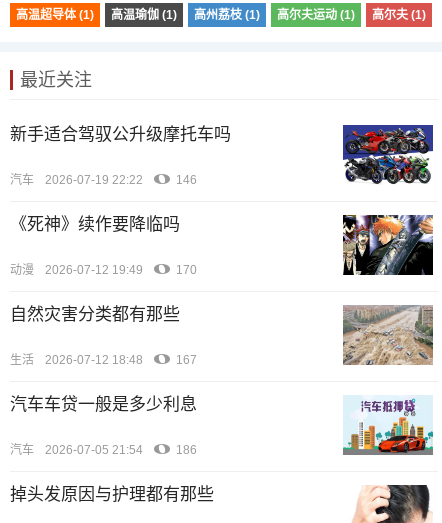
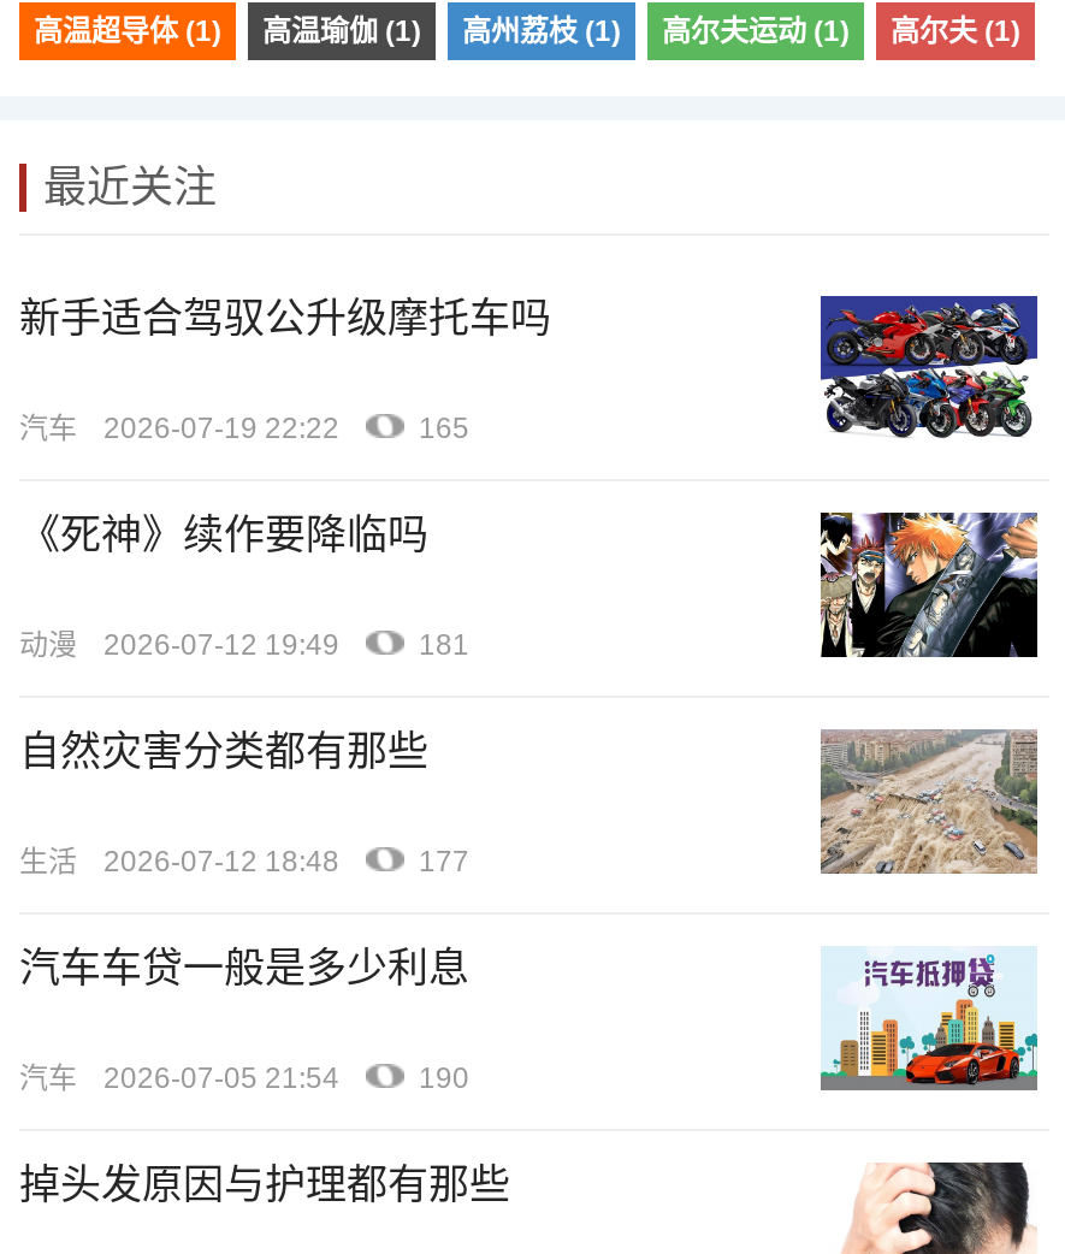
[176,173,197,187] 146 -> [419,412,469,445] 165
[176,263,197,277] 170 -> [419,628,469,662] 181
[176,353,197,367] 167 -> [419,845,469,879] 177
[176,443,197,457] 186 -> [419,1061,469,1095] 190

